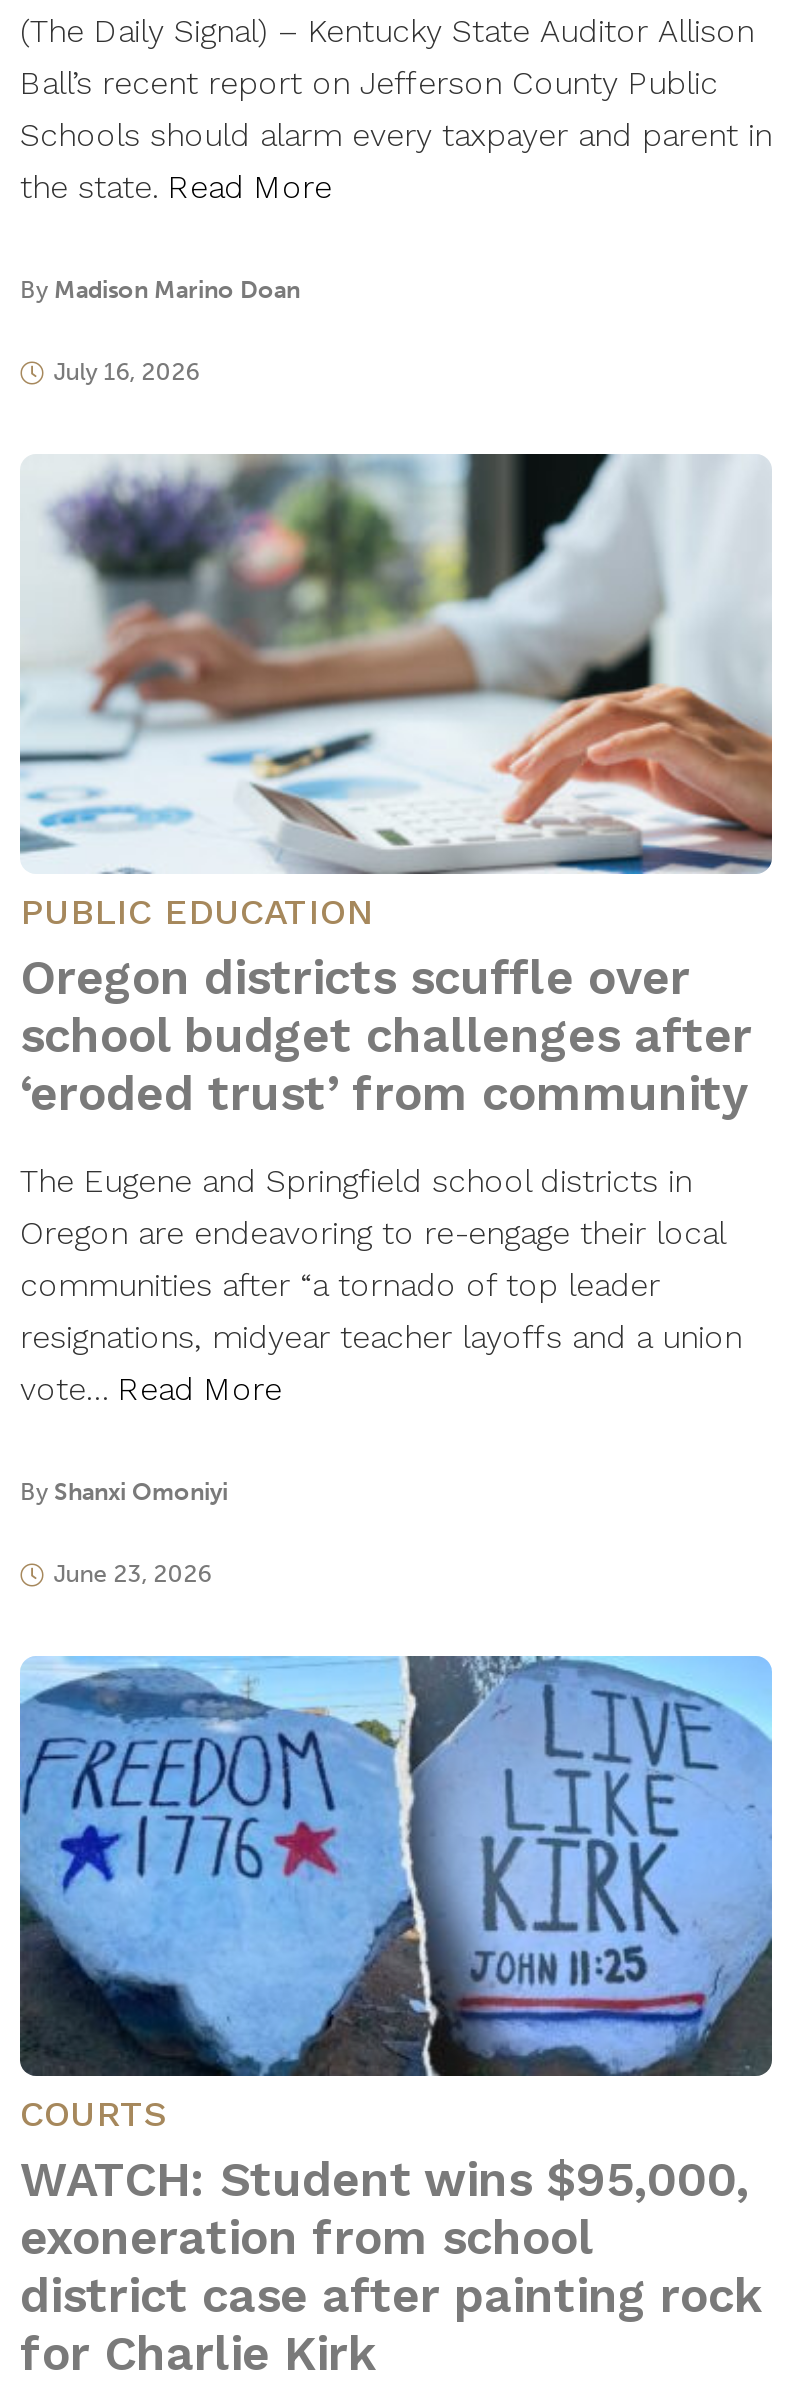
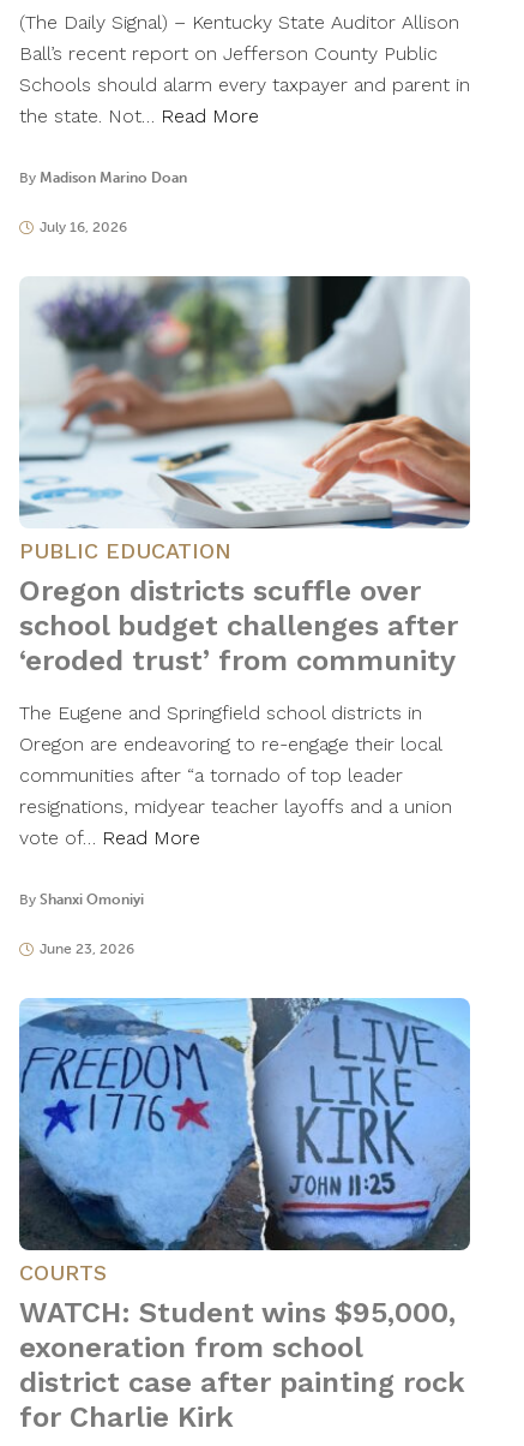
[20,168,332,206] the state. Read More -> [19,104,259,127] the state. Not… Read More
[20,1370,282,1408] vote… Read More -> [19,826,200,849] vote of… Read More

